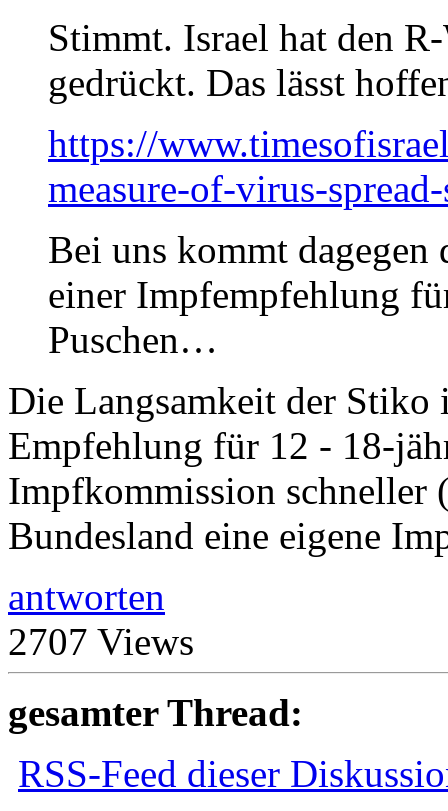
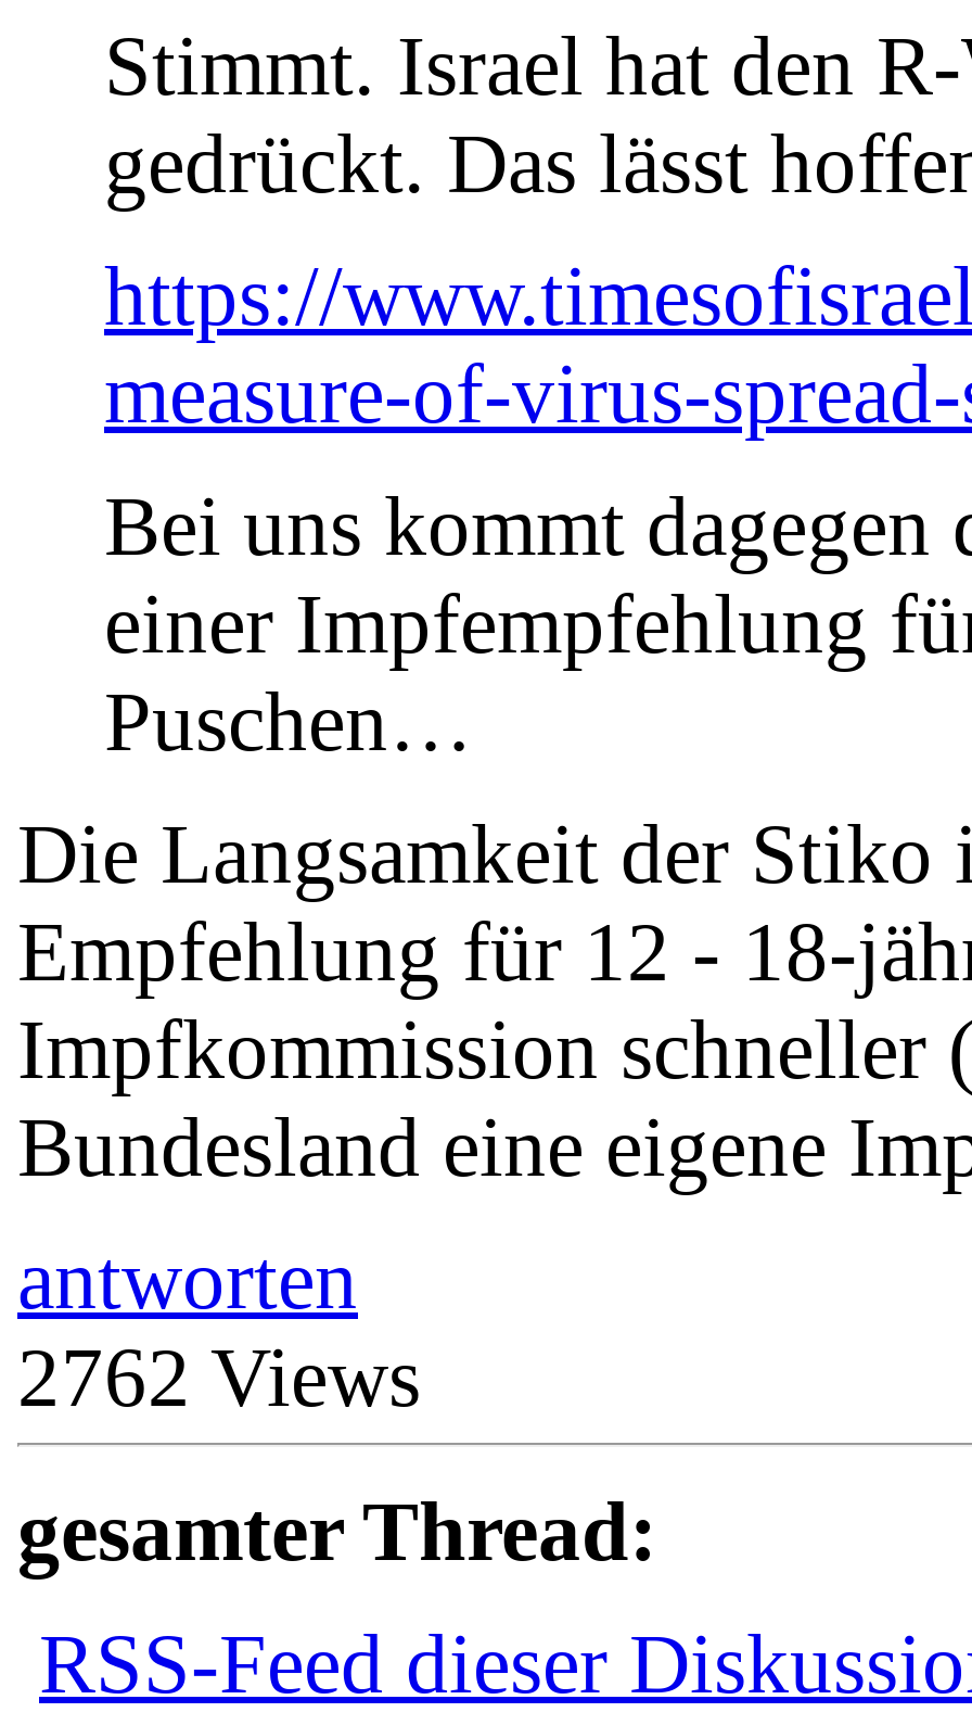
[8,620,194,663] 2707 Views -> [17,1330,421,1424] 2762 Views

